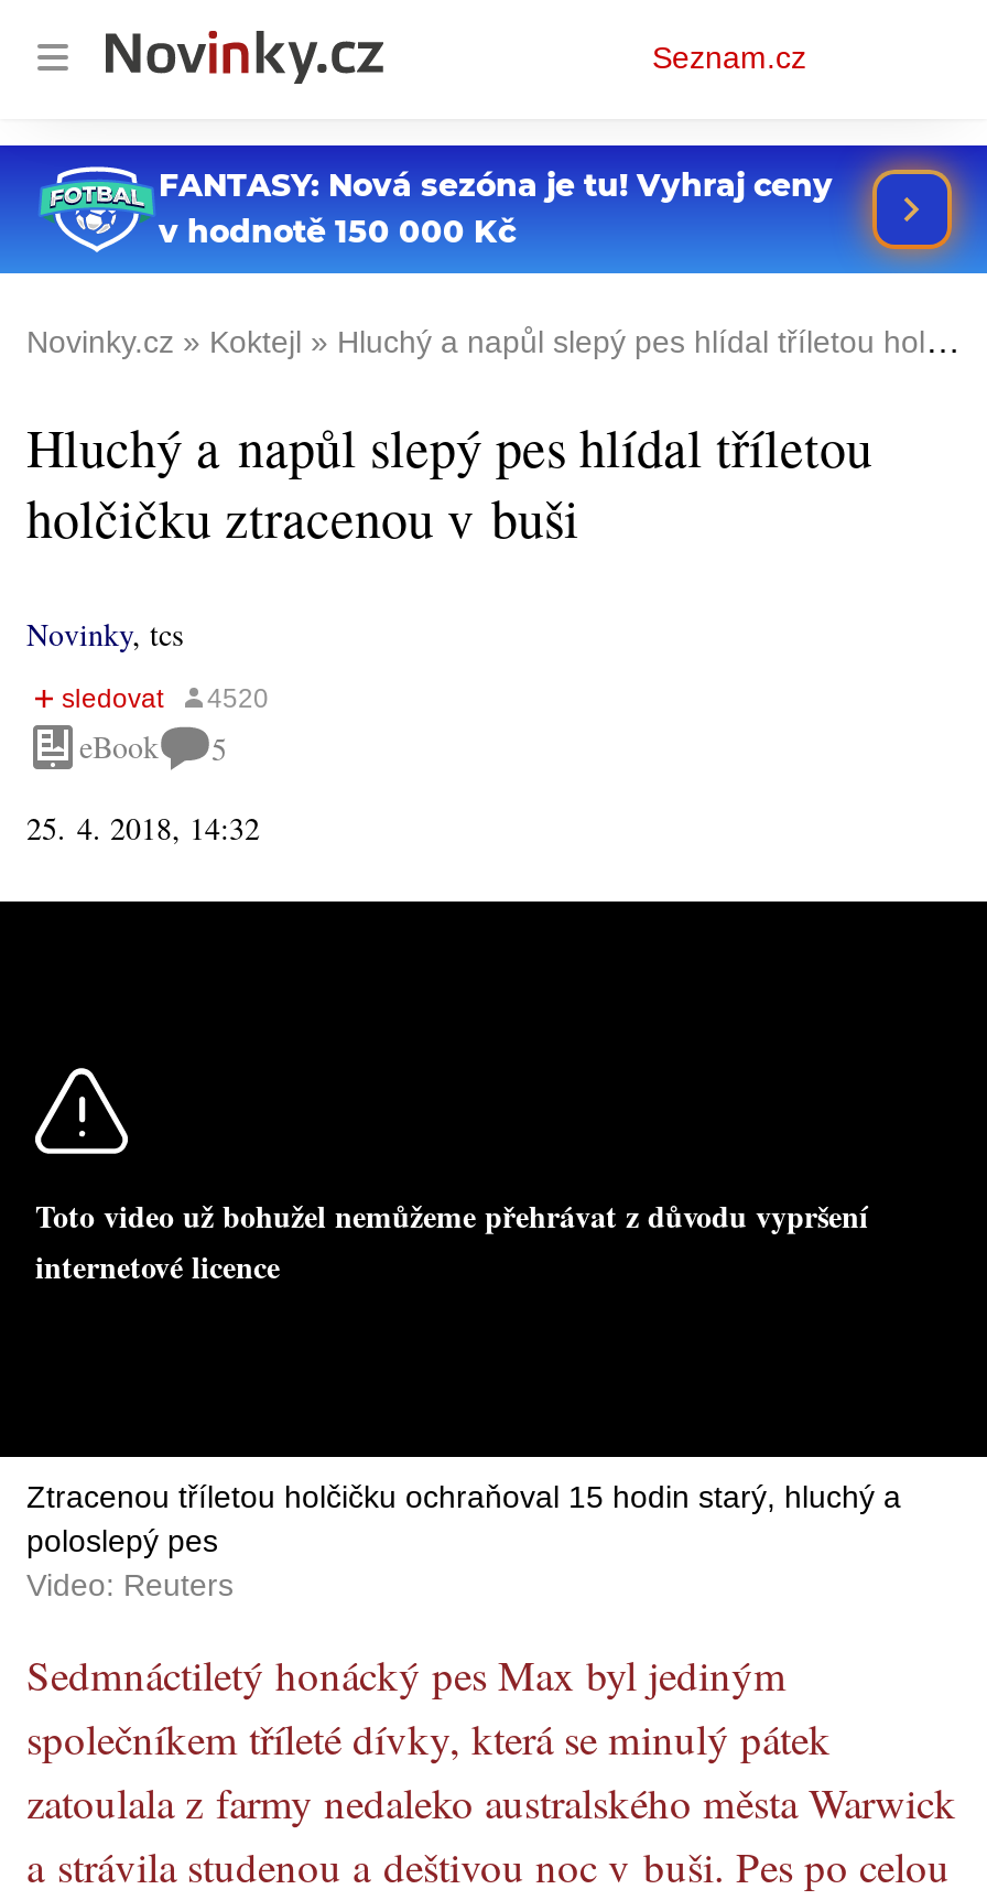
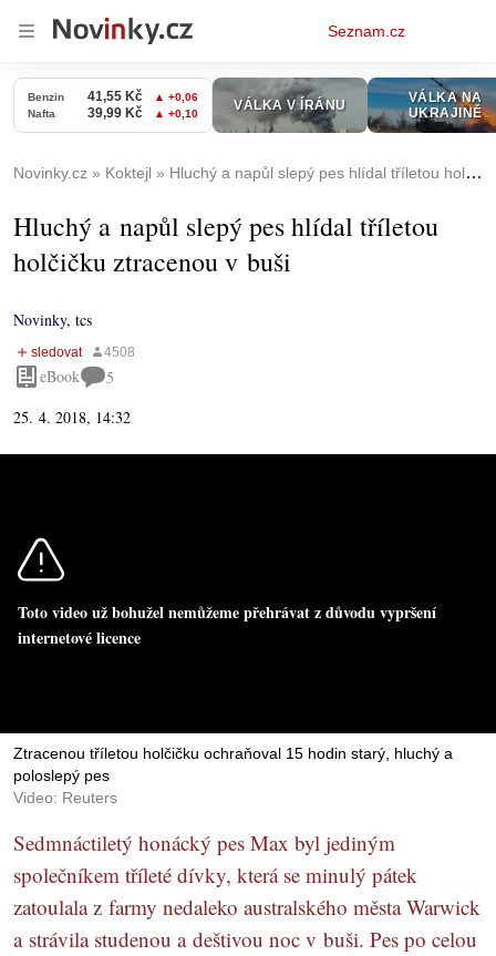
[7,143,980,276] [image] -> [3,75,493,138] [image]

